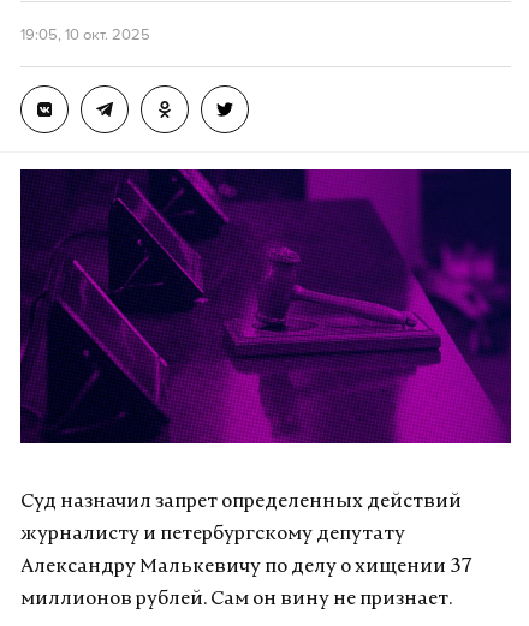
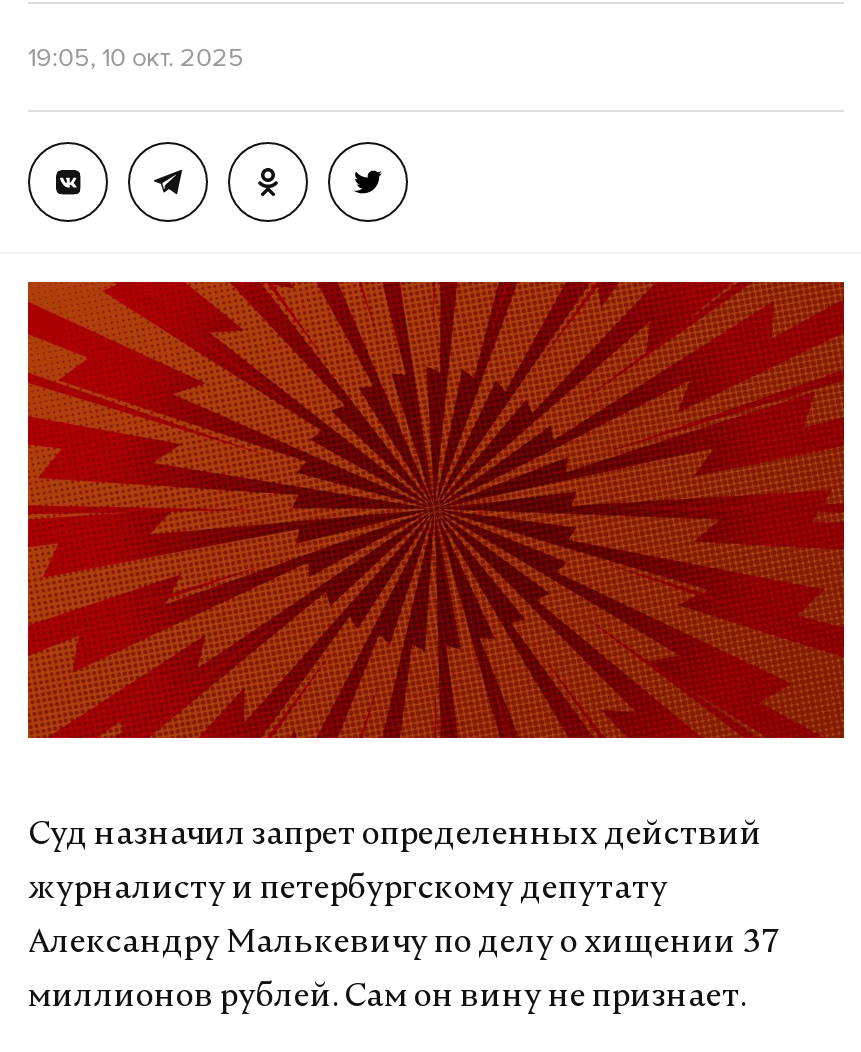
[19,168,512,445] [image] -> [26,280,846,740] [image]

